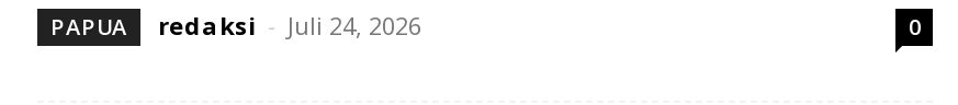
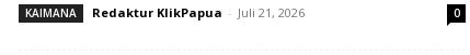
[50,9,421,42] PAPUA | redaksi - Juli 24, 2026 -> [25,4,305,20] KAIMANA | Redaktur KlikPapua - Juli 21, 2026

